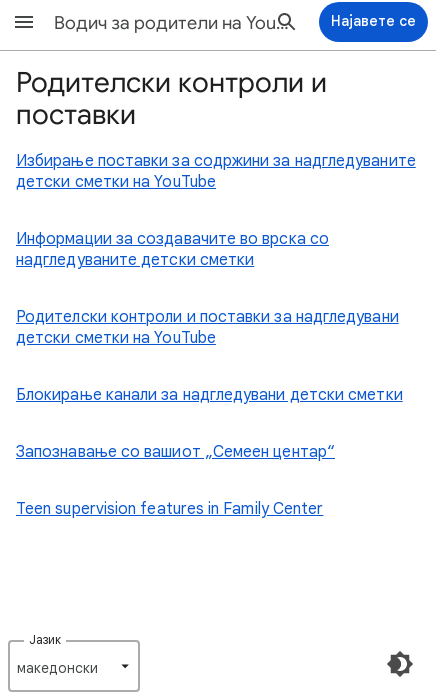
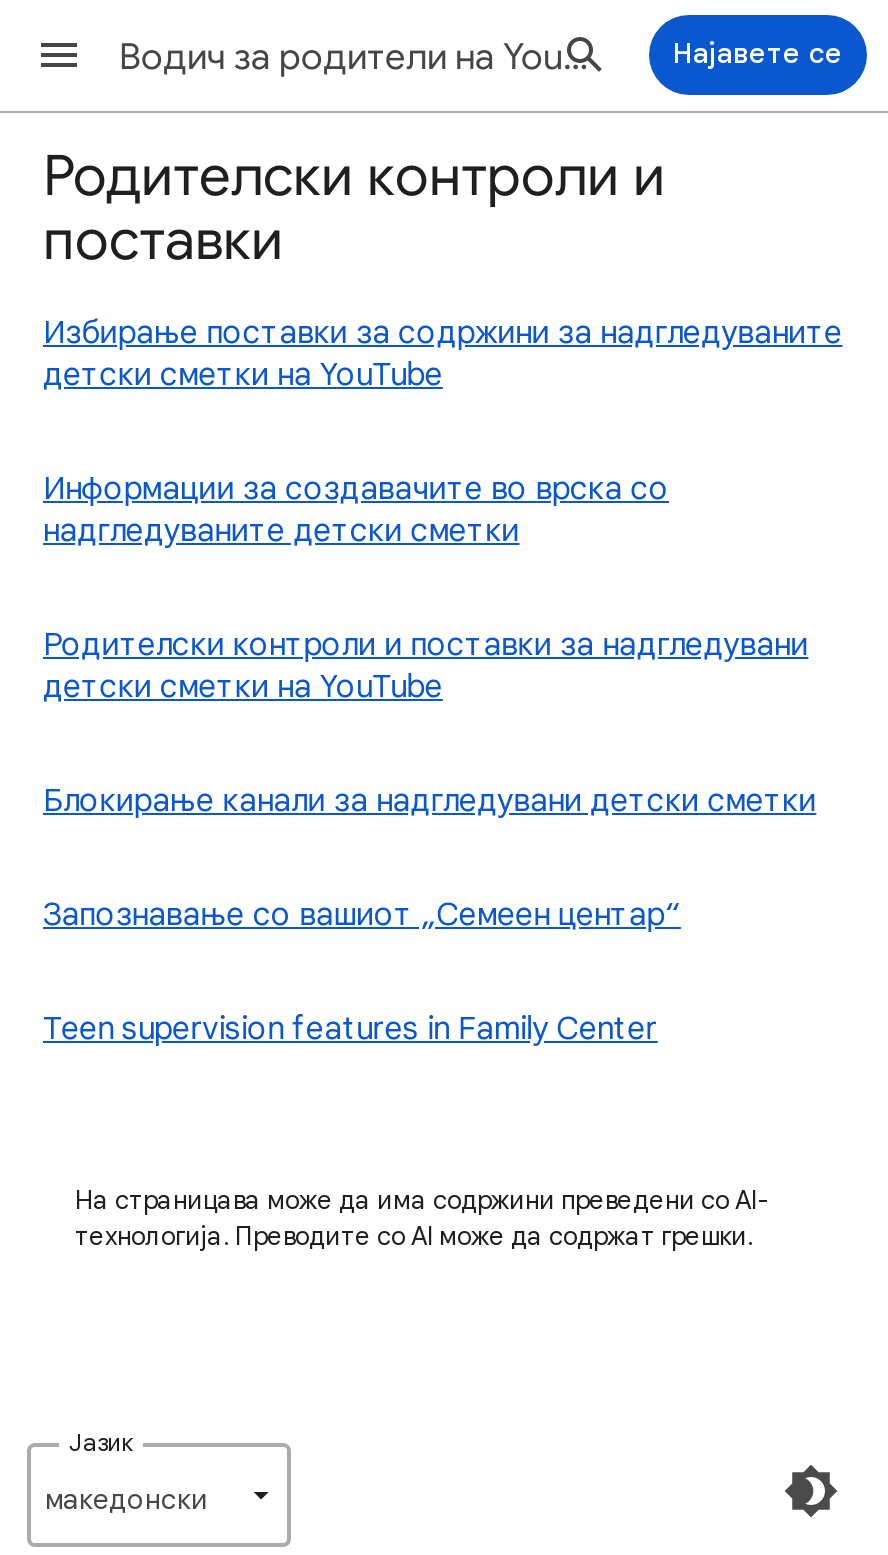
none -> [75,1183,769,1253] На страницава може да има содржини преведени со AI- | технологија. Преводите со AI може да содржат грешки.

